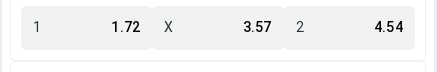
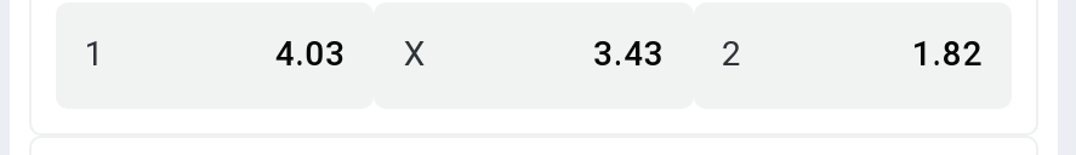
[111,19,174,35] 1.72 X -> [275,34,426,73] 4.03 X
[243,19,304,35] 3.57 2 -> [594,34,742,73] 3.43 2
[374,19,403,35] 4.54 -> [912,34,983,73] 1.82

